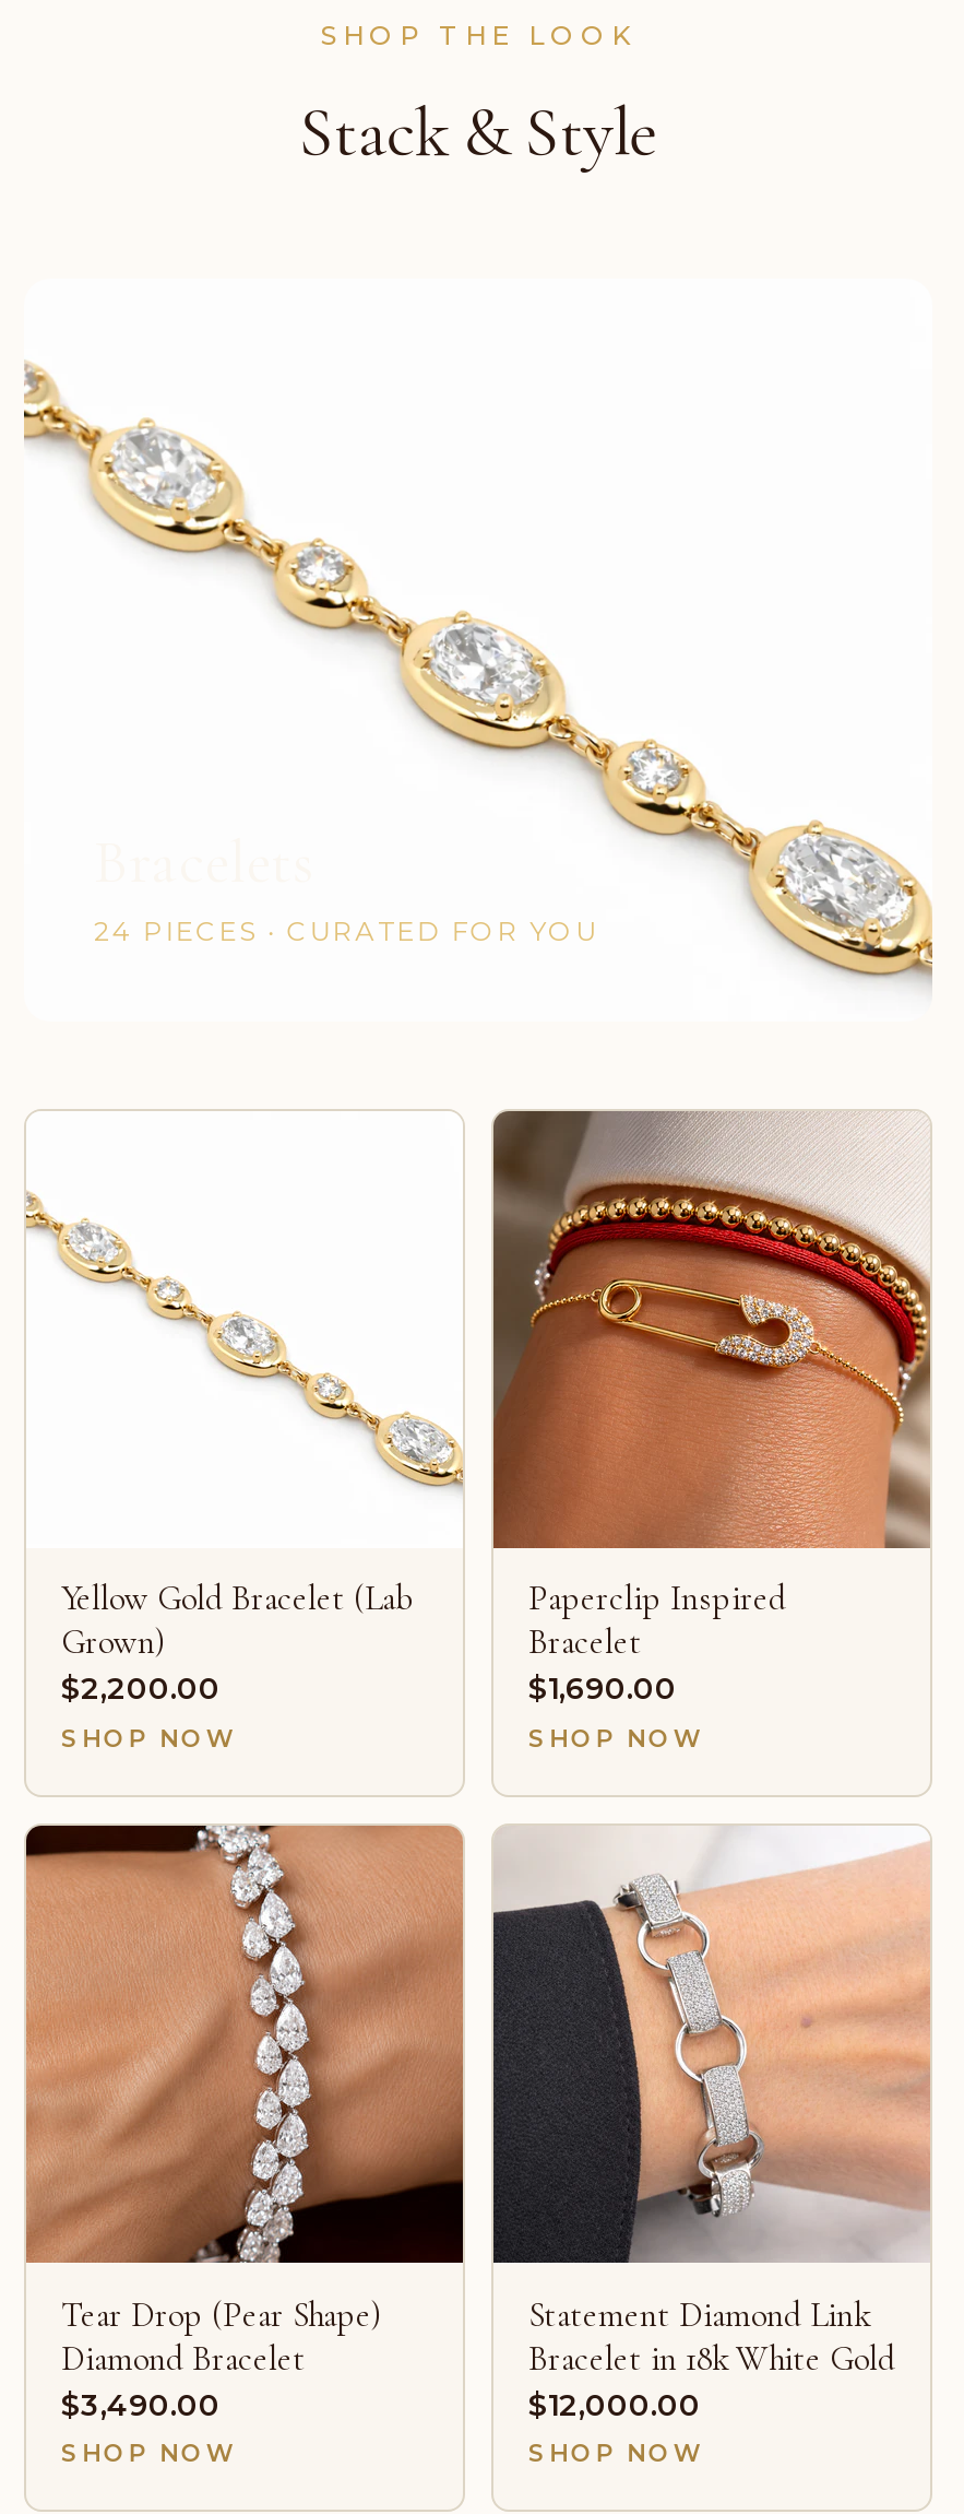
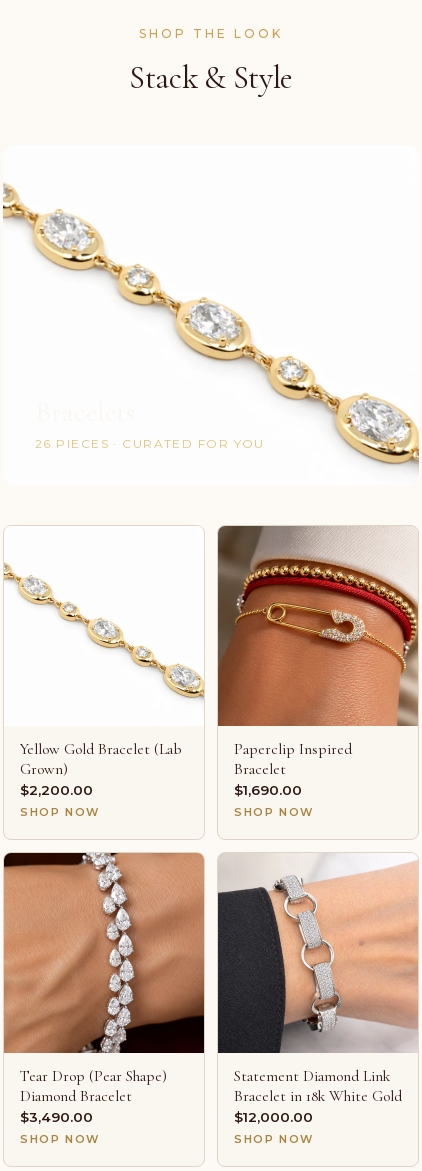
[94,915,598,947] 24 PIECES · CURATED FOR YOU -> [35,436,265,451] 26 PIECES · CURATED FOR YOU

